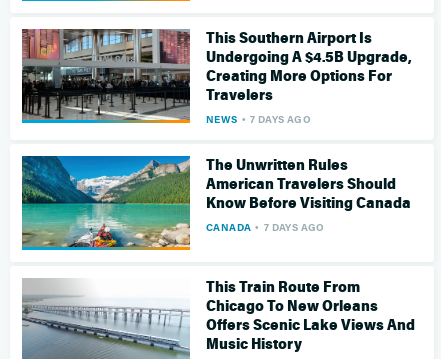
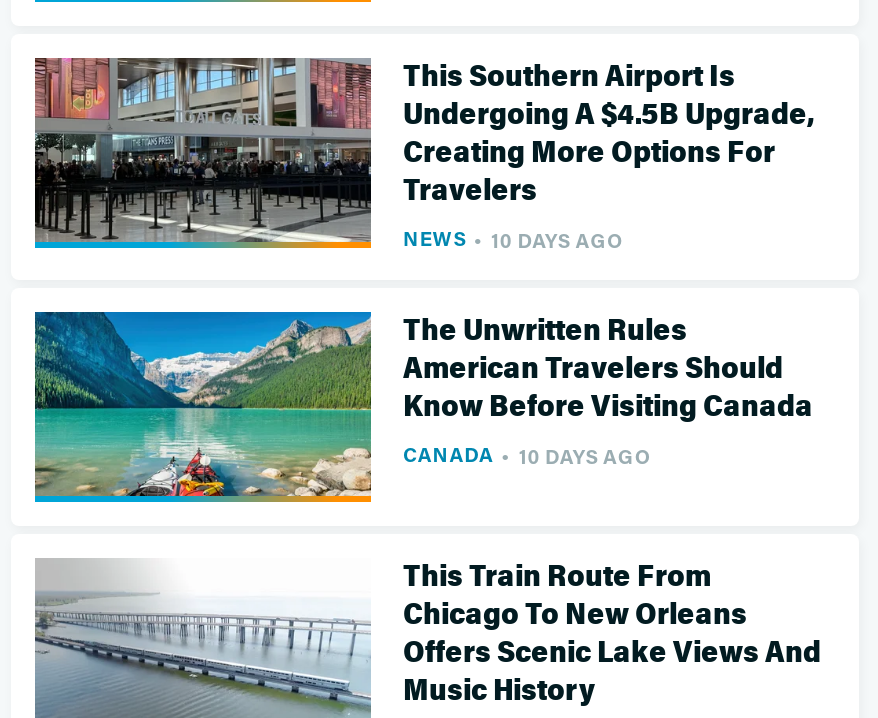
[206,112,311,126] NEWS 7 DAYS AGO -> [403,224,624,253] NEWS 10 DAYS AGO
[206,220,325,234] CANADA 7 DAYS AGO -> [403,440,651,469] CANADA 10 DAYS AGO

